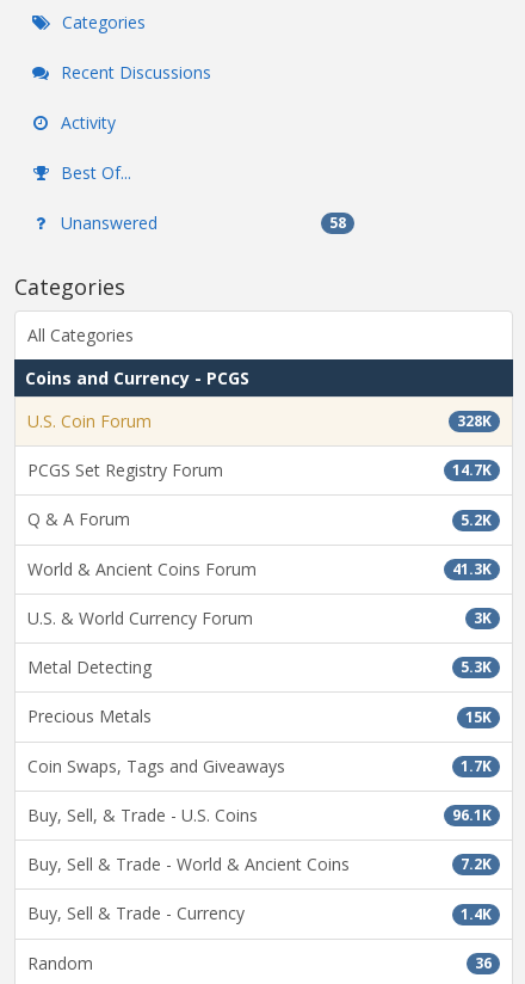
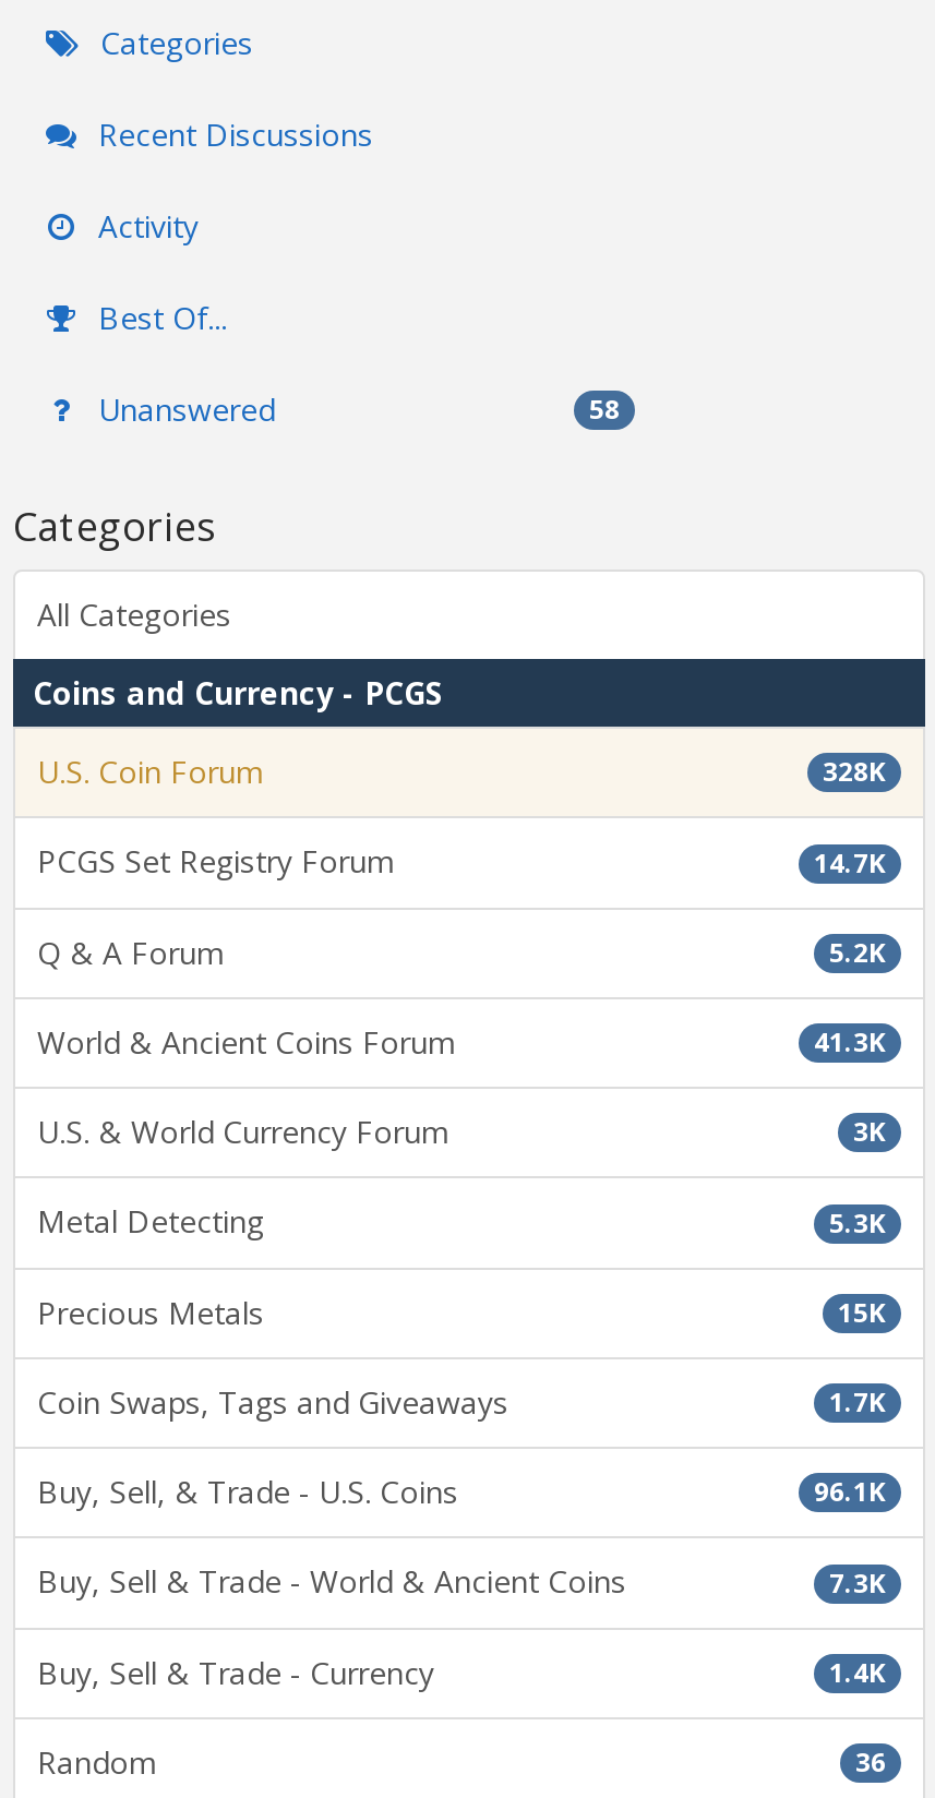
[461,854,492,875] 7.2K -> [829,1563,886,1601] 7.3K

